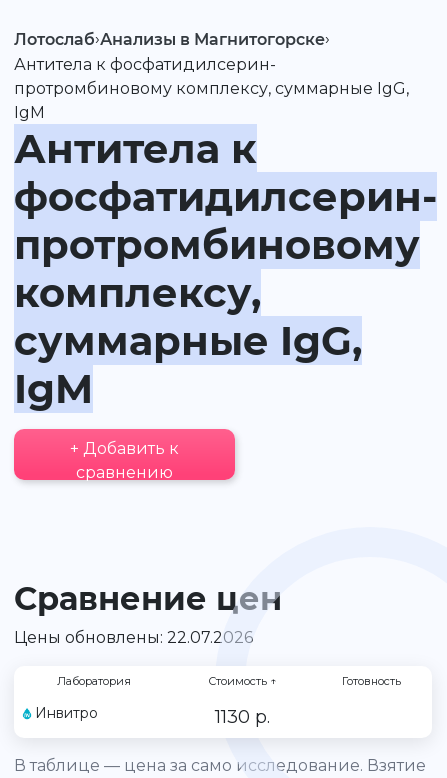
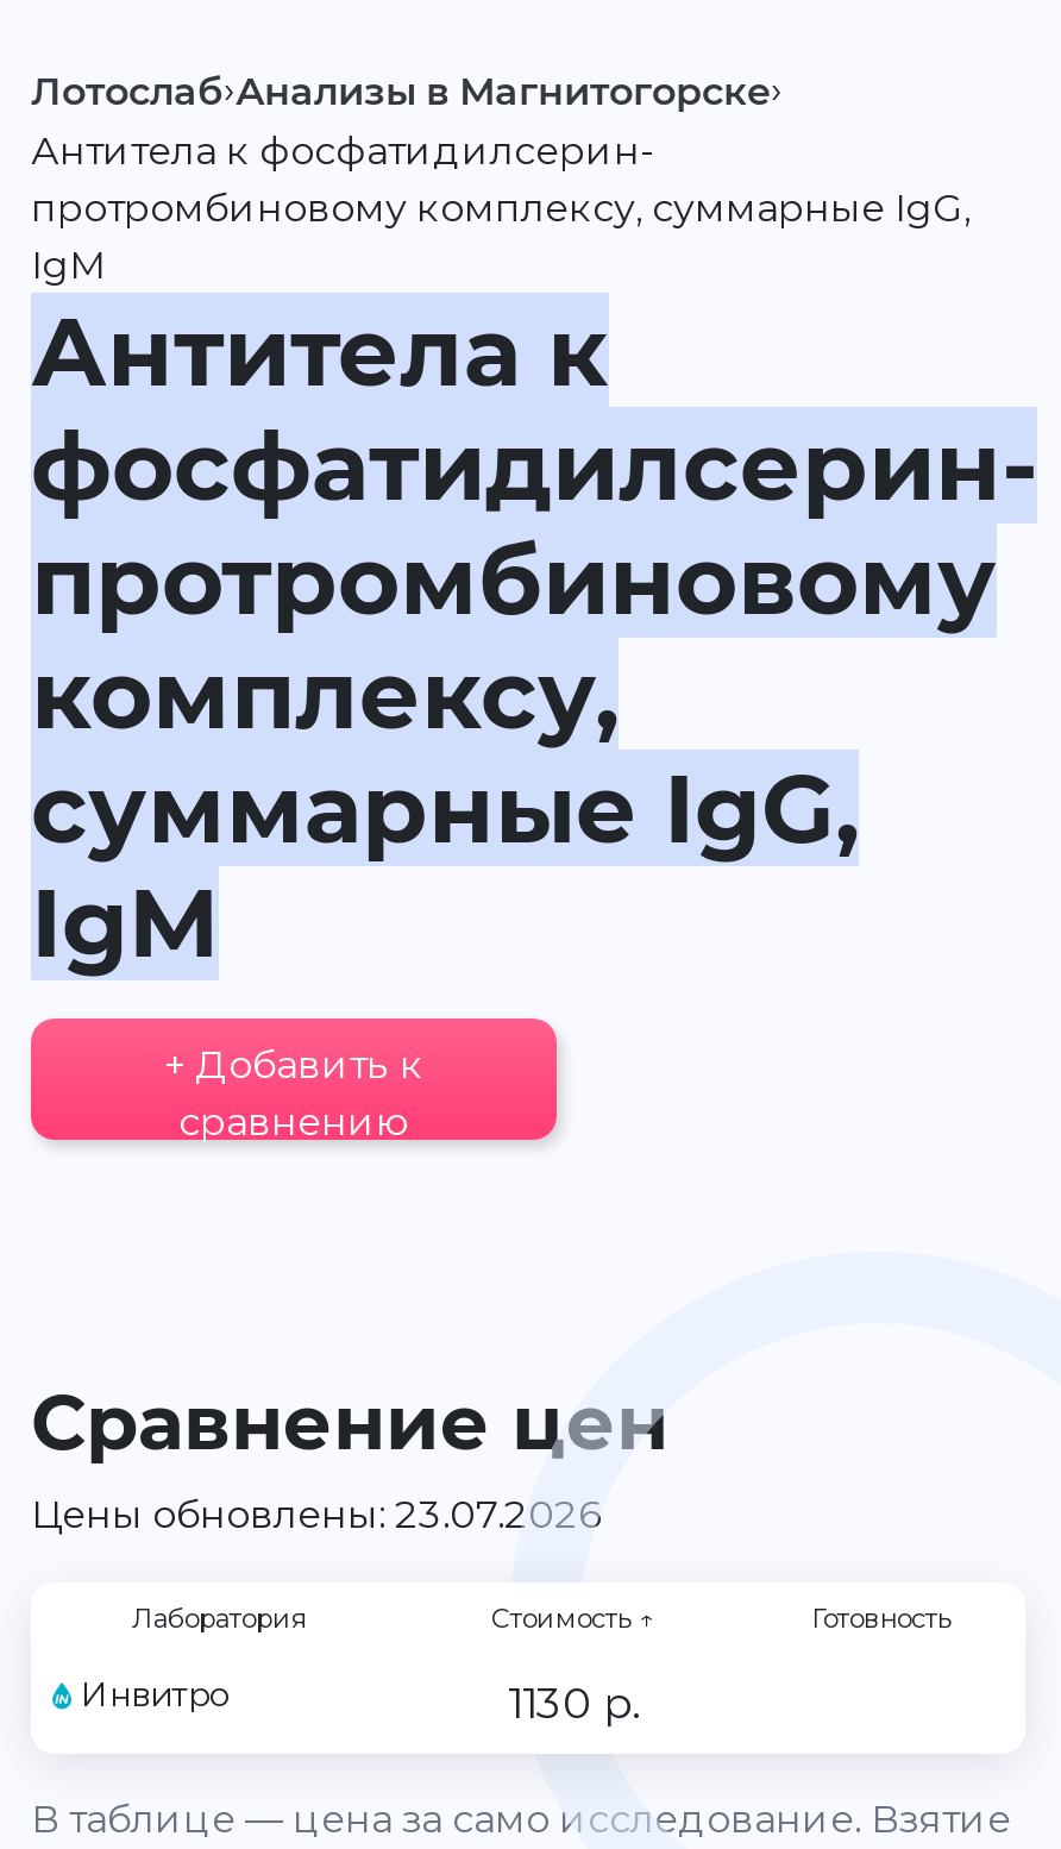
[14,628,253,647] Цены обновлены: 22.07.2026 -> [31,1492,599,1537] Цены обновлены: 23.07.2026

